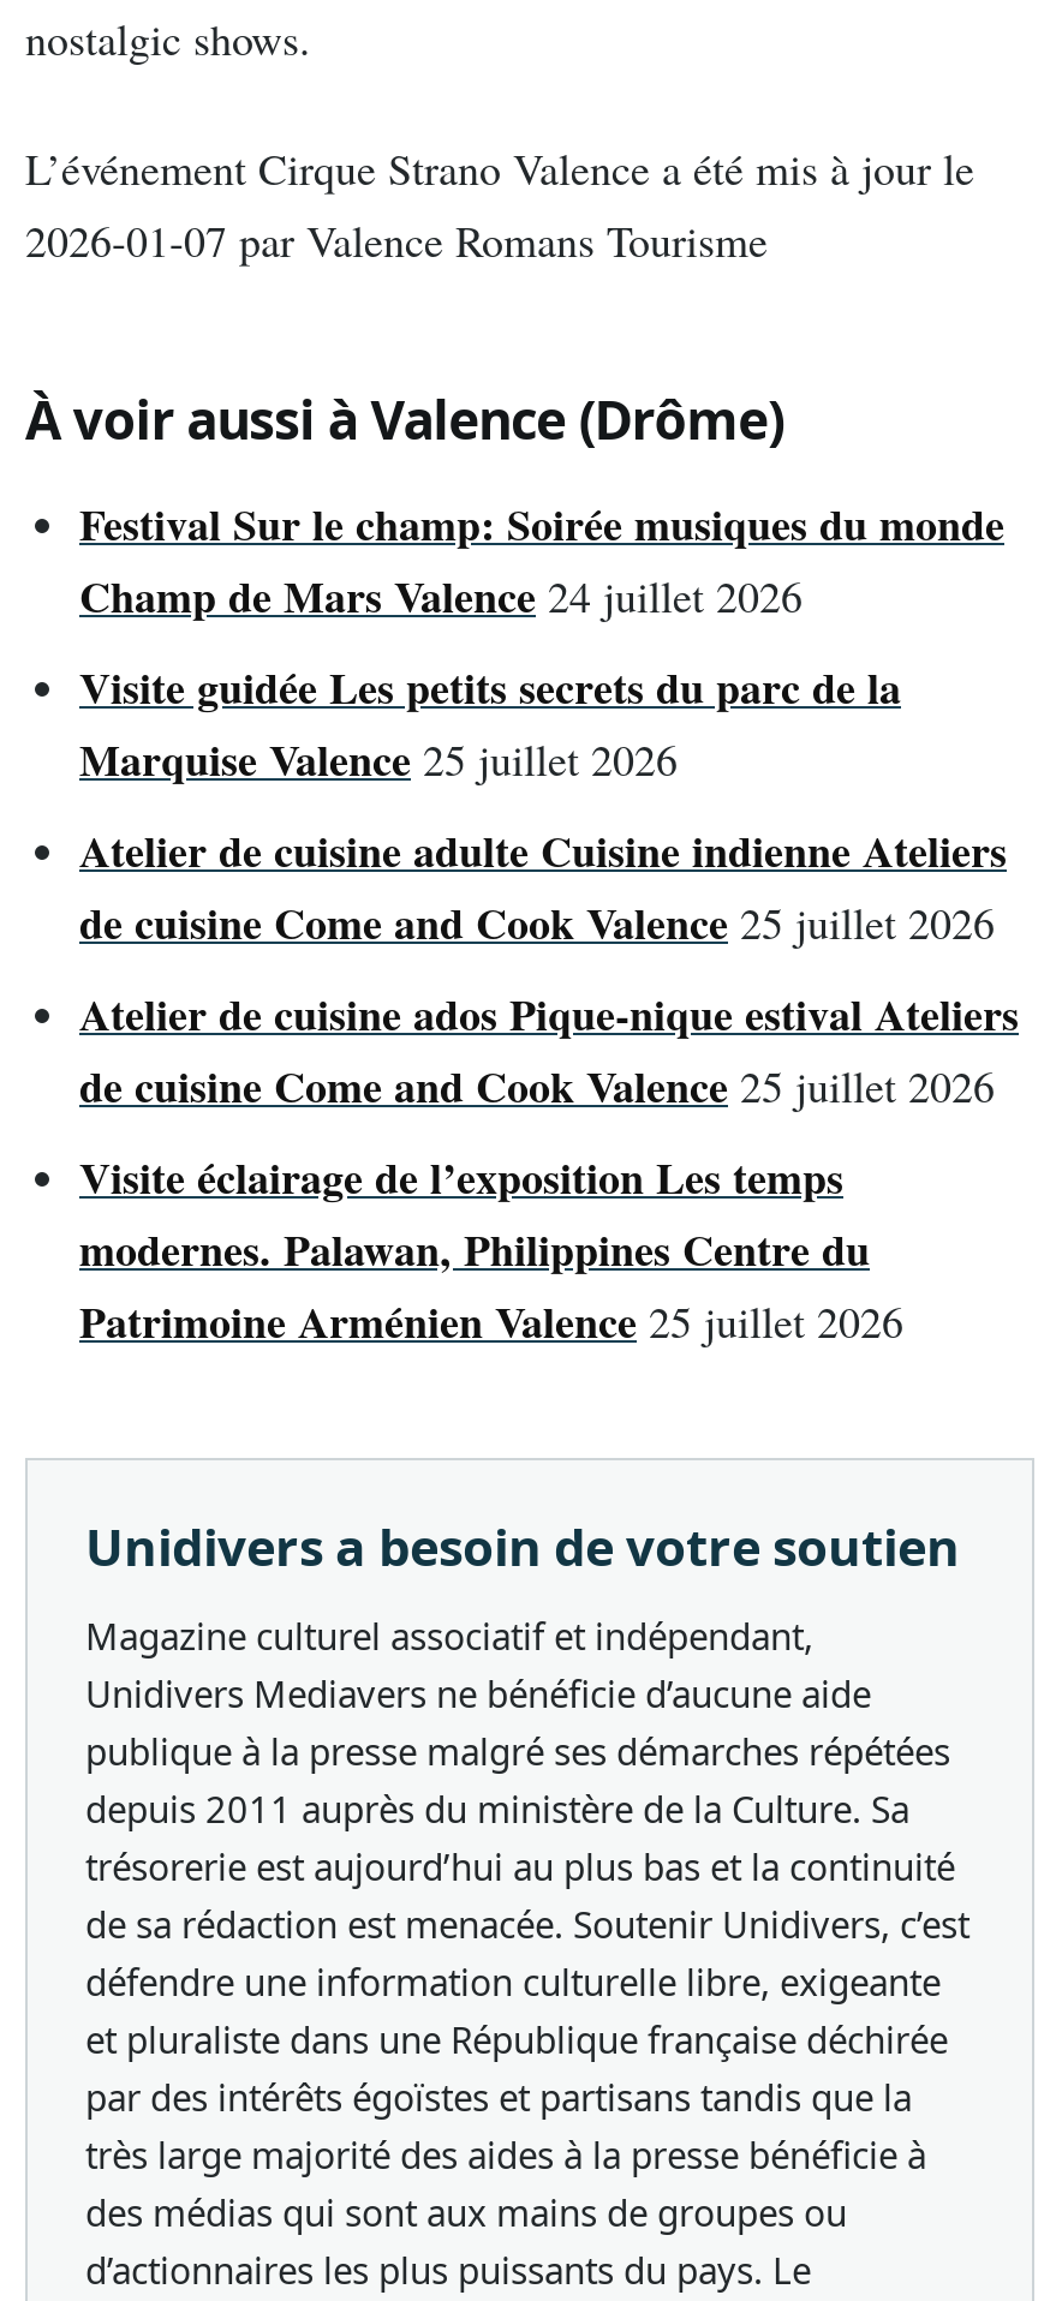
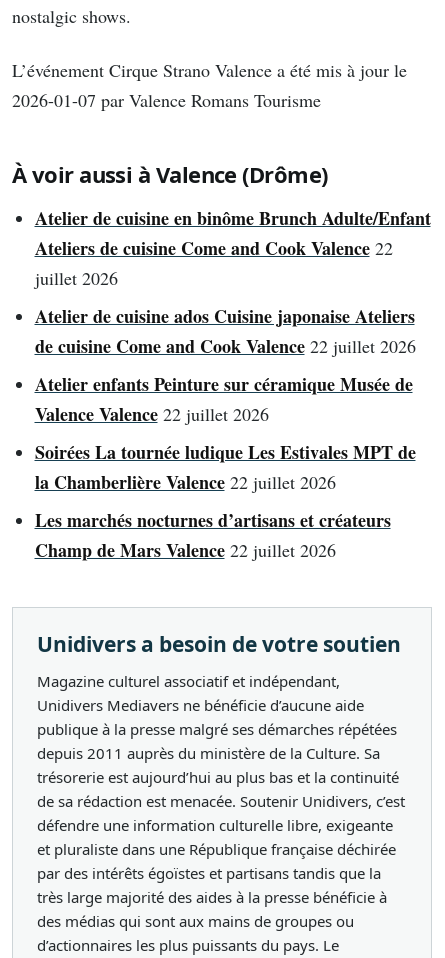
[79,492,1004,626] Festival Sur le champ: Soirée musiques du monde | Champ de Mars Valence 24 juillet 2026 -> [34,205,430,290] Atelier de cuisine en binôme Brunch Adulte/Enfant | Ateliers de cuisine Come and Cook Valence 22 | juillet 2026
[79,655,901,790] Visite guidée Les petits secrets du parc de la | Marquise Valence 25 juillet 2026 -> [34,303,415,359] Atelier de cuisine ados Cuisine japonaise Ateliers | de cuisine Come and Cook Valence 22 juillet 2026
[79,819,1007,953] Atelier de cuisine adulte Cuisine indienne Ateliers | de cuisine Come and Cook Valence 25 juillet 2026 -> [34,371,412,427] Atelier enfants Peinture sur céramique Musée de | Valence Valence 22 juillet 2026
[79,982,1019,1117] Atelier de cuisine ados Pique-nique estival Ateliers | de cuisine Come and Cook Valence 25 juillet 2026 -> [34,439,415,495] Soirées La tournée ludique Les Estivales MPT de | la Chamberlière Valence 22 juillet 2026
[79,1146,903,1352] Visite éclairage de l’exposition Les temps | modernes. Palawan, Philippines Centre du | Patrimoine Arménien Valence 25 juillet 2026 -> [34,507,390,563] Les marchés nocturnes d’artisans et créateurs | Champ de Mars Valence 22 juillet 2026

